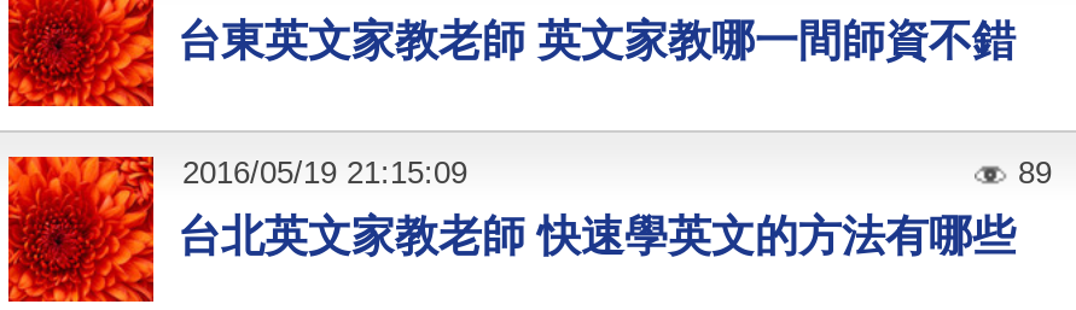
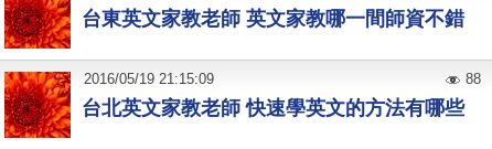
[1018,154,1052,191] 89 -> [466,71,481,87] 88

